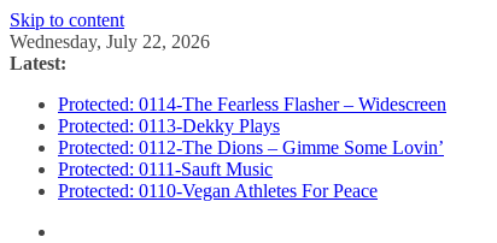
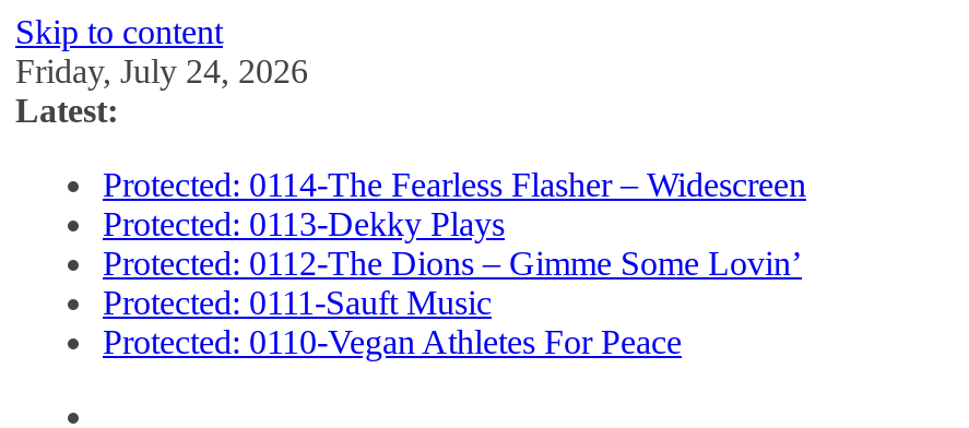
[10,31,210,52] Wednesday, July 22, 2026 -> [15,52,308,90] Friday, July 24, 2026

